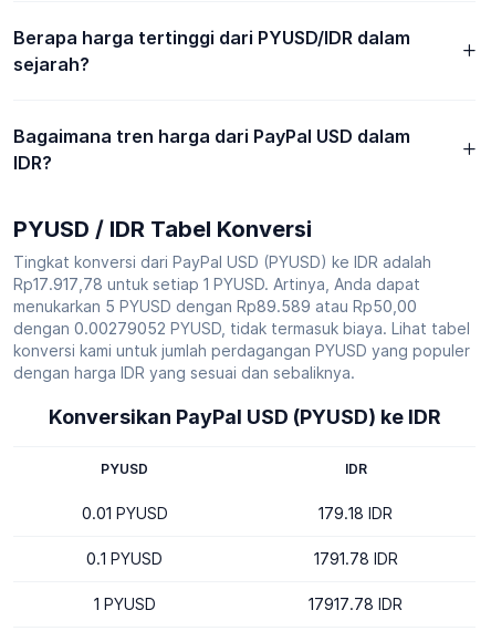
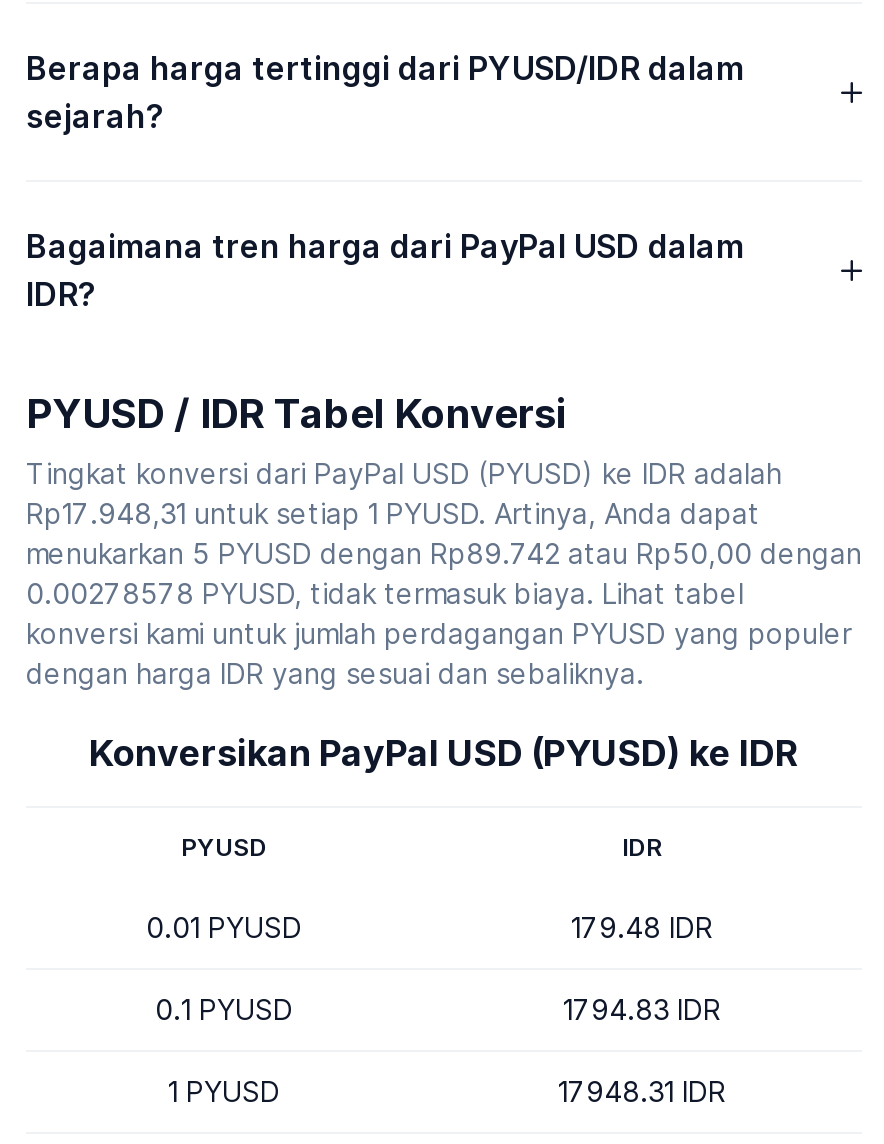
[13,275,470,338] Rp17.917,78 untuk setiap 1 PYUSD. Artinya, Anda dapat | menukarkan 5 PYUSD dengan Rp89.589 atau Rp50,00 | dengan 0.00279052 PYUSD, tidak termasuk biaya. Lihat tabel -> [26,496,862,610] Rp17.948,31 untuk setiap 1 PYUSD. Artinya, Anda dapat | menukarkan 5 PYUSD dengan Rp89.742 atau Rp50,00 dengan | 0.00278578 PYUSD, tidak termasuk biaya. Lihat tabel
[318,504,393,523] 179.18 IDR -> [571,910,713,944] 179.48 IDR
[314,549,398,568] 1791.78 IDR -> [563,992,721,1026] 1794.83 IDR
[309,594,403,613] 17917.78 IDR -> [558,1074,726,1108] 17948.31 IDR

